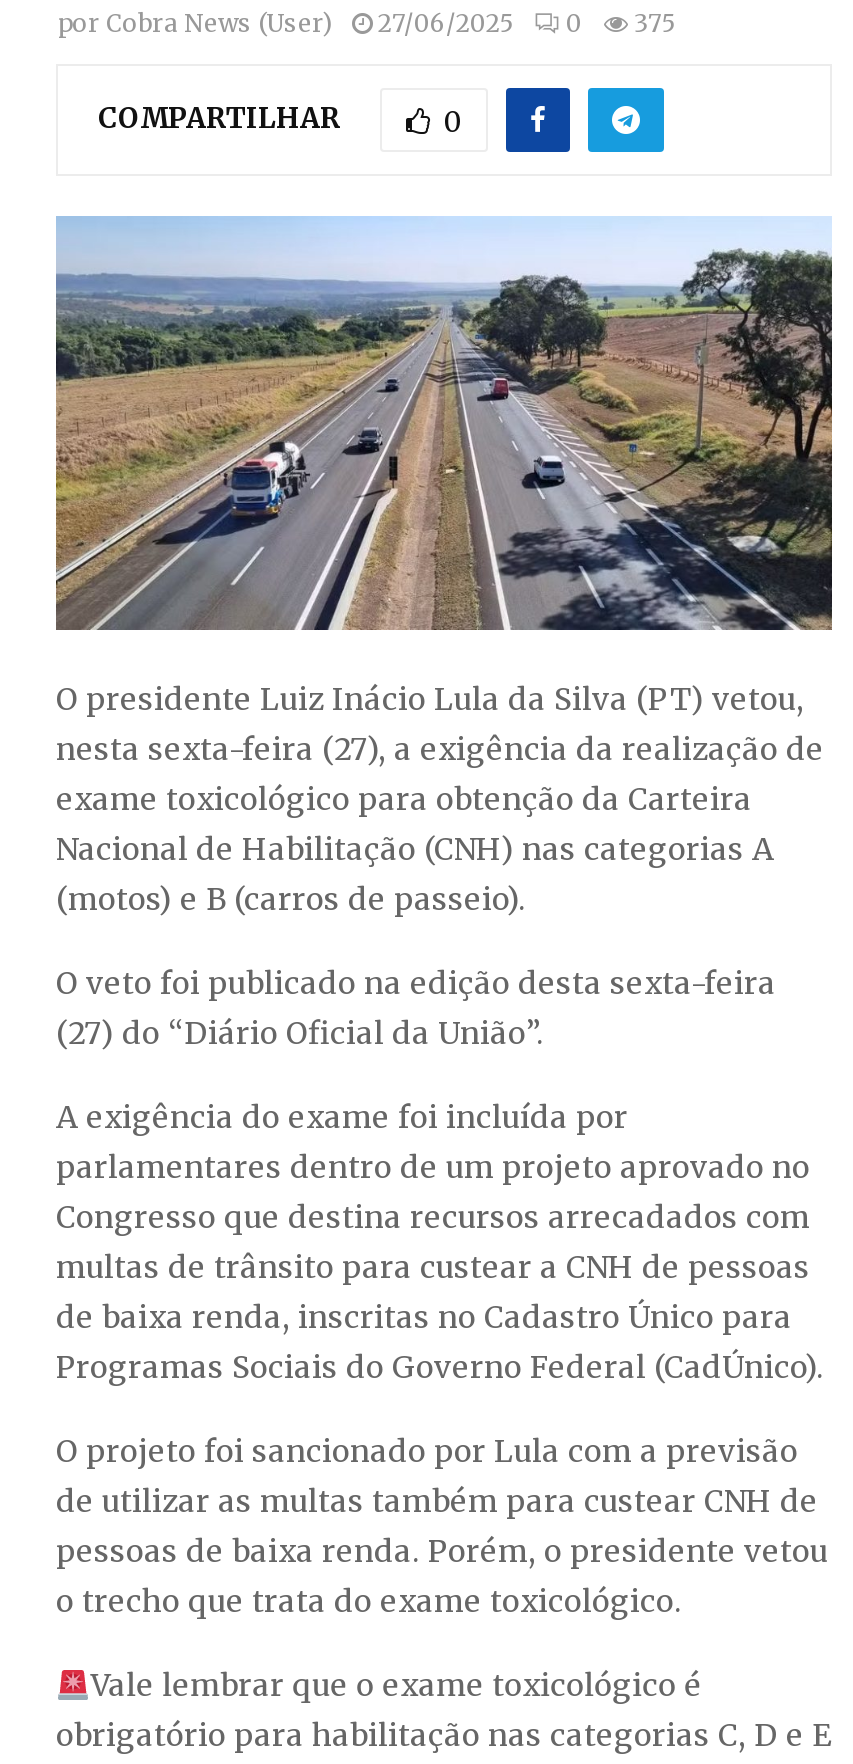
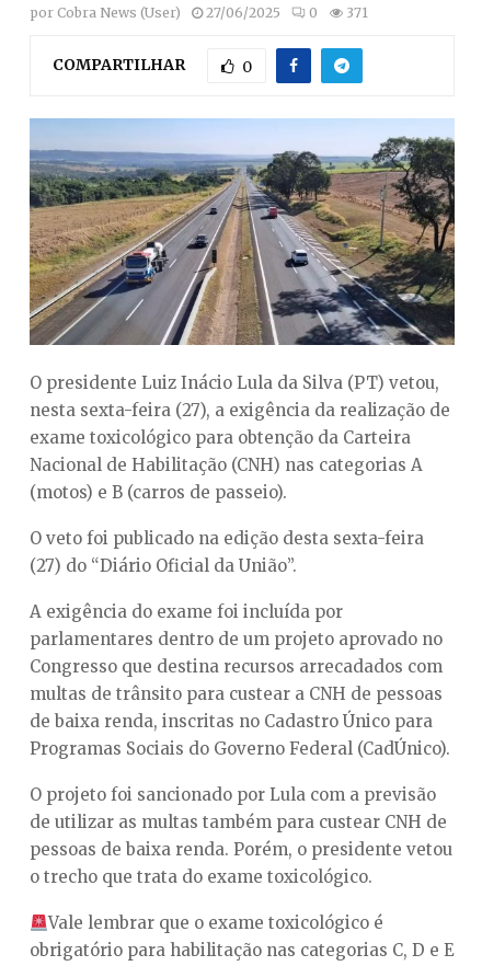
[634,8,676,38] 375 -> [346,4,368,21] 371

